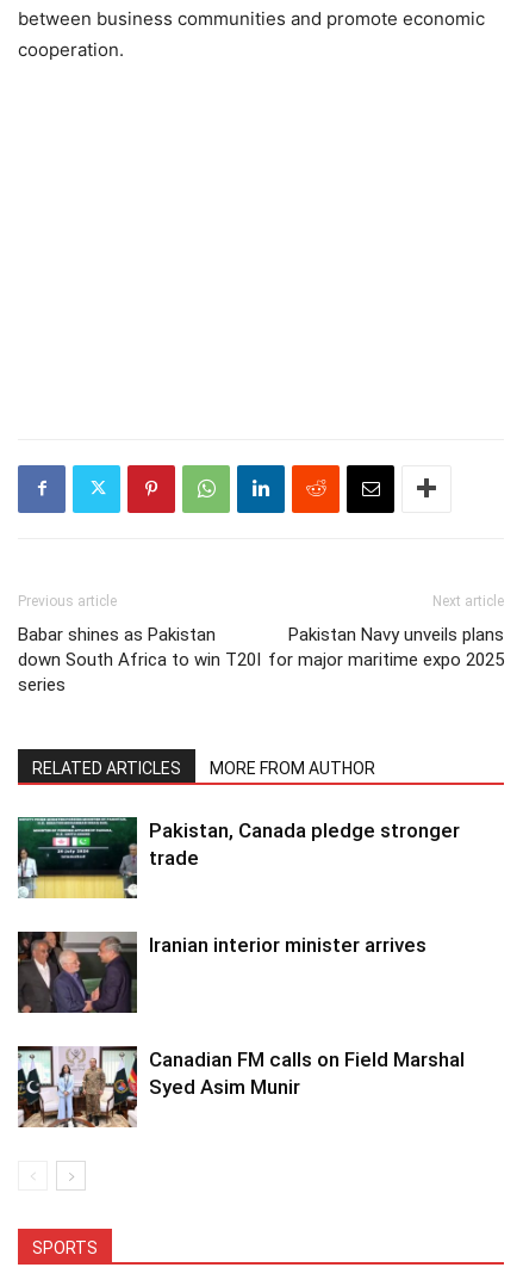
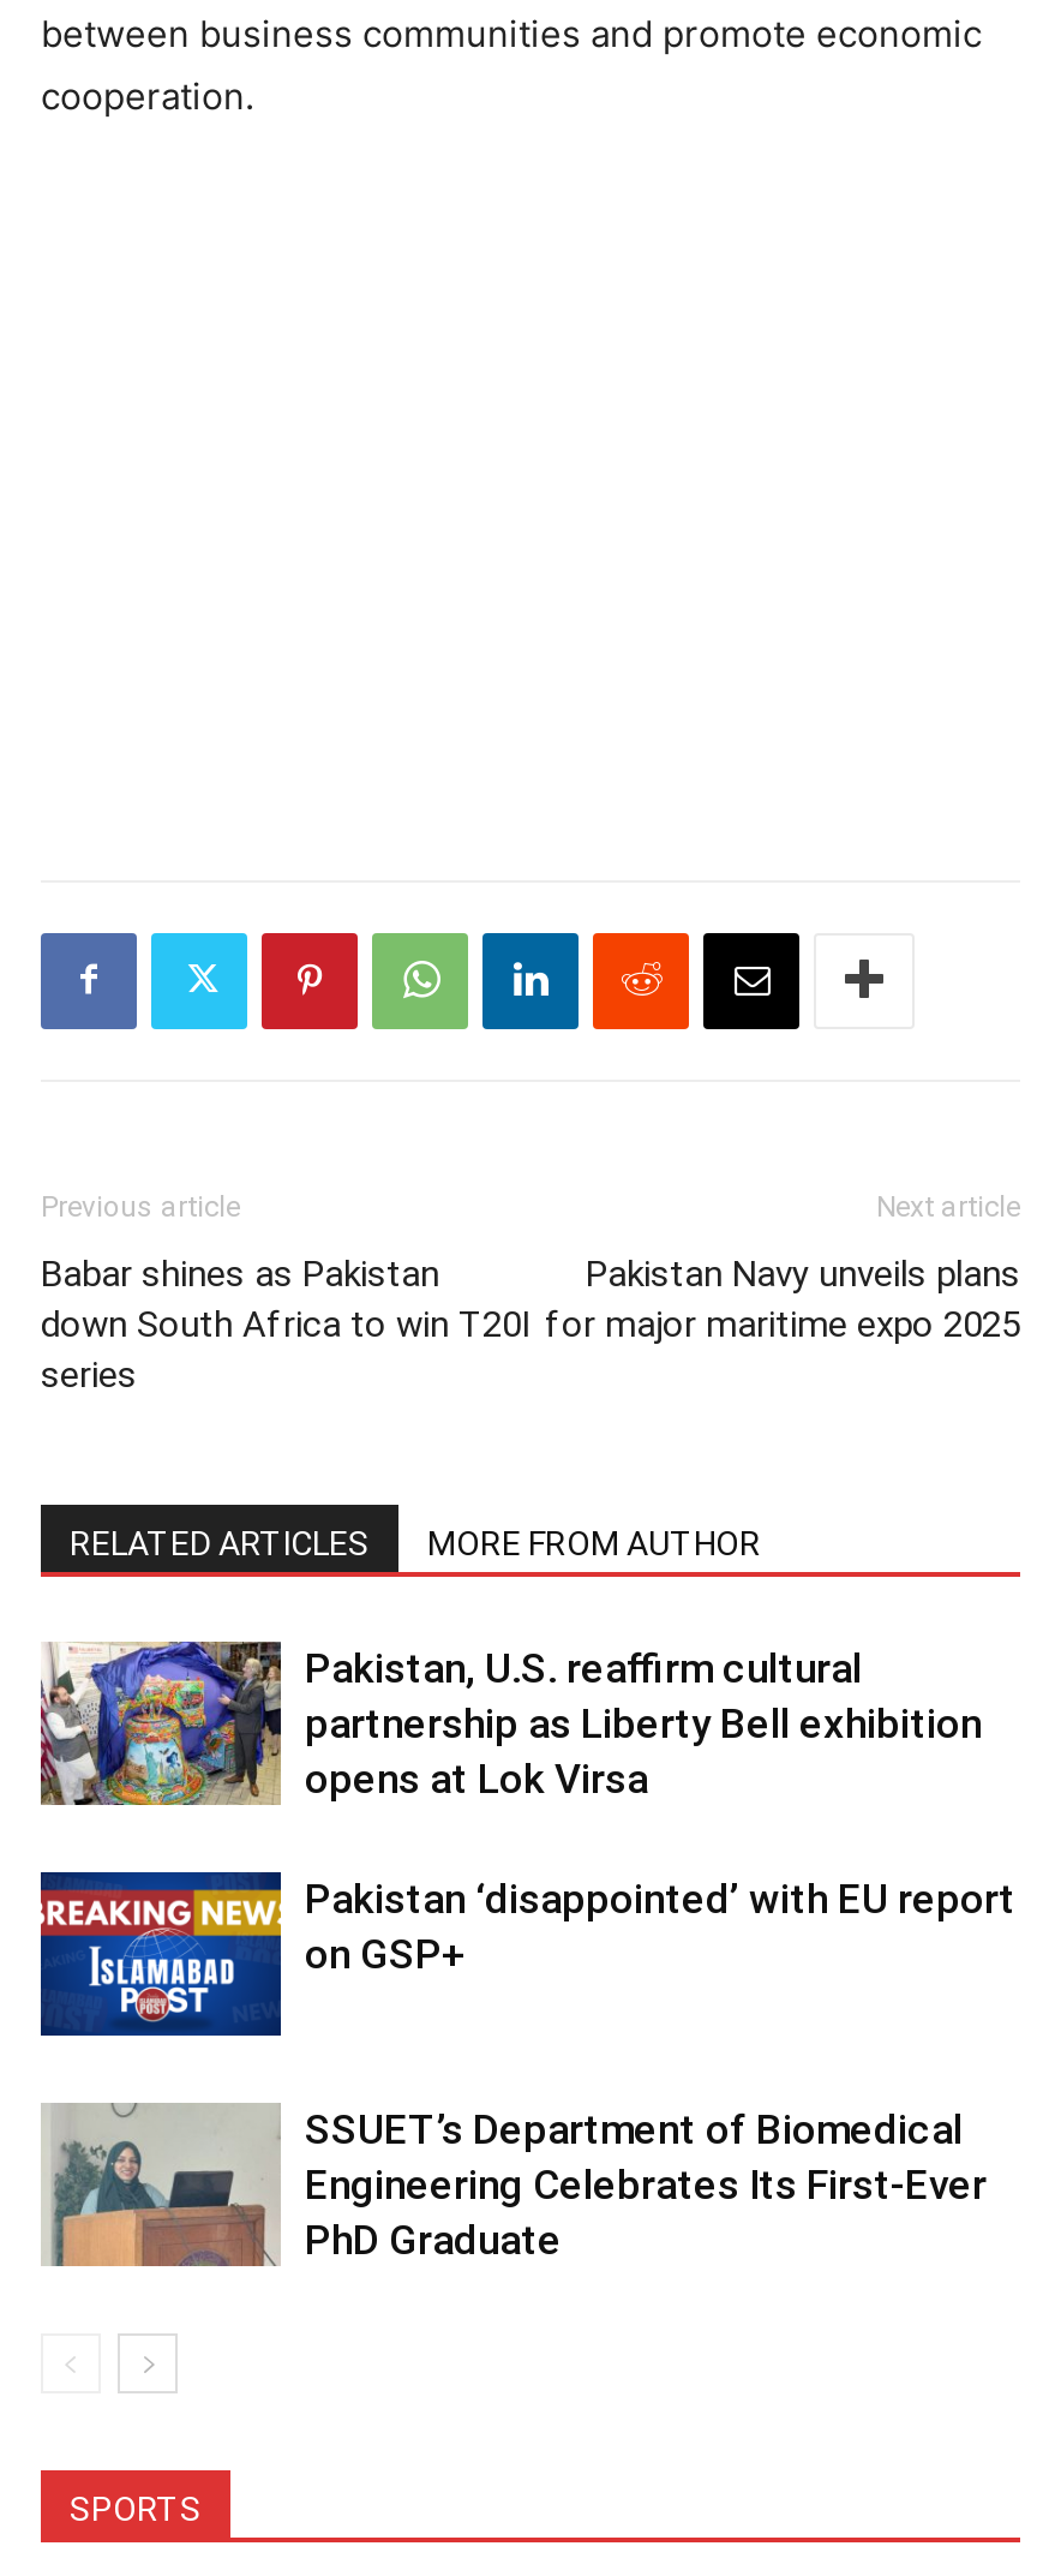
[17,816,460,899] [image] | Pakistan, Canada pledge stronger | trade -> [38,1639,982,1807] [image] | Pakistan, U.S. reaffirm cultural | partnership as Liberty Bell exhibition | opens at Lok Virsa
[17,931,427,1014] [image] | Iranian interior minister arrives -> [38,1870,1015,2038] [image] | Pakistan ‘disappointed’ with EU report | on GSP+
[17,1045,465,1129] [image] | Canadian FM calls on Field Marshal | Syed Asim Munir -> [41,2103,987,2269] [image] | SSUET’s Department of Biomedical | Engineering Celebrates Its First-Ever | PhD Graduate

